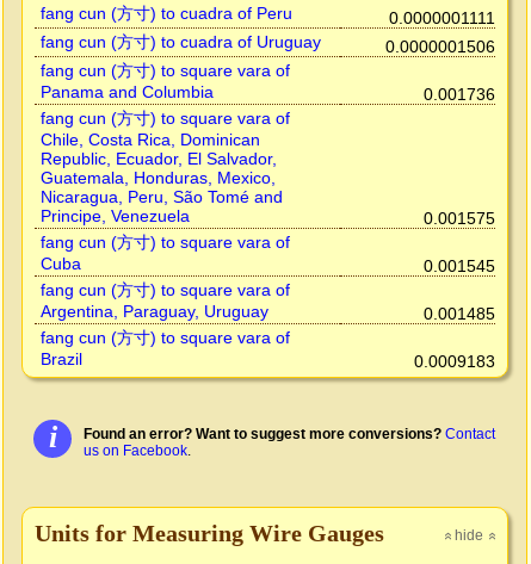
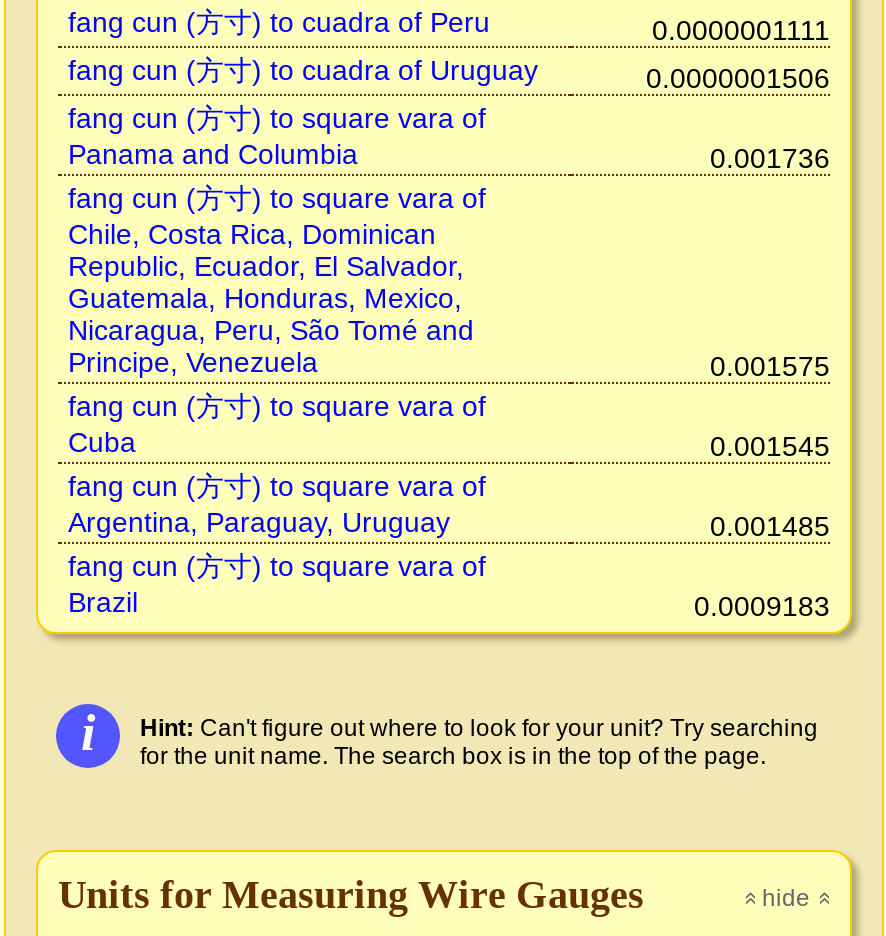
[84,426,495,459] Found an error? Want to suggest more conversions? Contact | us on Facebook. -> [140,714,818,770] Hint: Can't figure out where to look for your unit? Try searching | for the unit name. The search box is in the top of the page.

